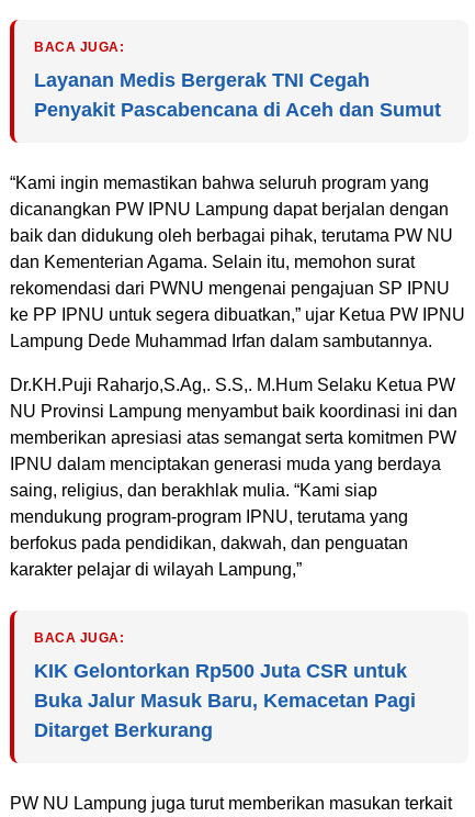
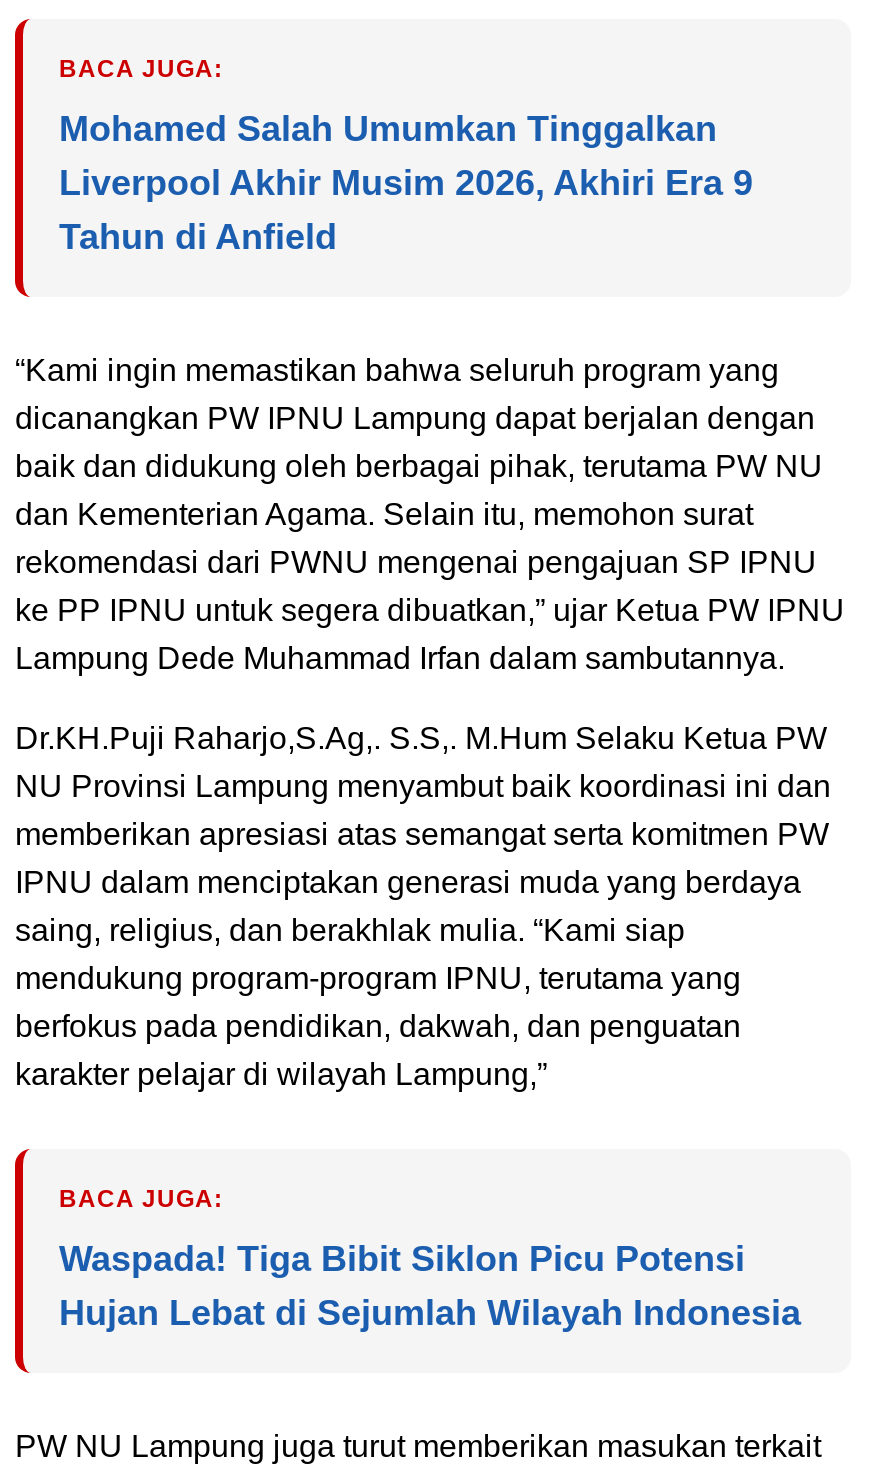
[34,70,441,121] Layanan Medis Bergerak TNI Cegah | Penyakit Pascabencana di Aceh dan Sumut -> [59,110,753,258] Mohamed Salah Umumkan Tinggalkan | Liverpool Akhir Musim 2026, Akhiri Era 9 | Tahun di Anfield
moved [10,174,465,646] -> [15,354,845,1214]: “Kami ingin memastikan bahwa seluruh program yang | dicanangkan PW IPNU Lampung dapat berjalan dengan | baik dan didukung oleh berbagai pihak, terutama PW NU | ... | karakter pelajar di wilayah Lampung,” | BACA JUGA:
[34,660,416,742] KIK Gelontorkan Rp500 Juta CSR untuk | Buka Jalur Masuk Baru, Kemacetan Pagi | Ditarget Berkurang -> [59,1240,801,1334] Waspada! Tiga Bibit Siklon Picu Potensi | Hujan Lebat di Sejumlah Wilayah Indonesia

